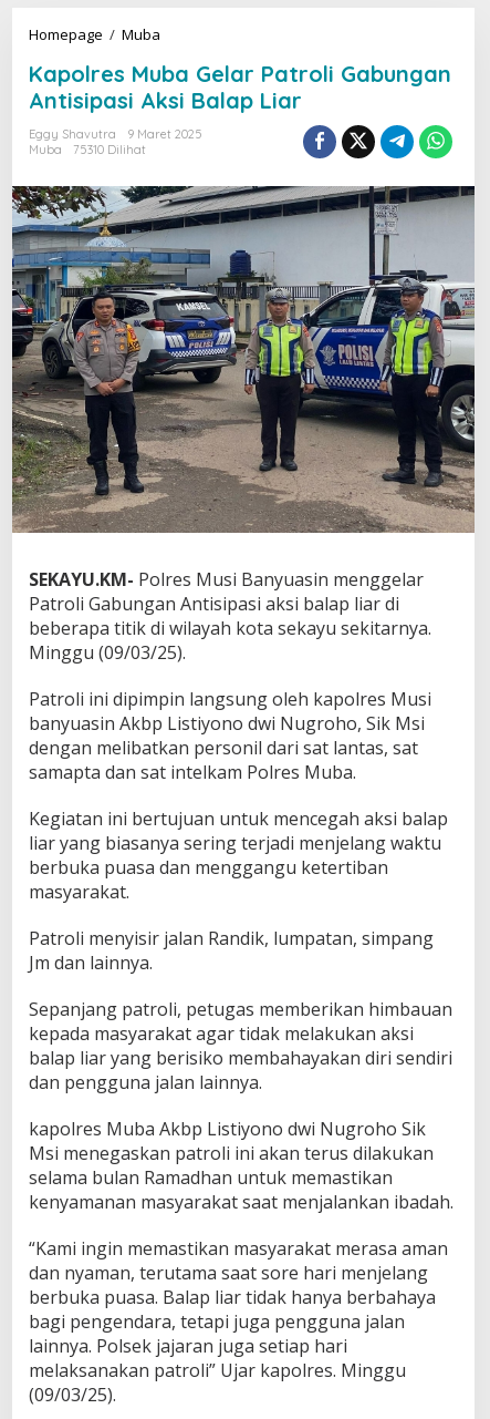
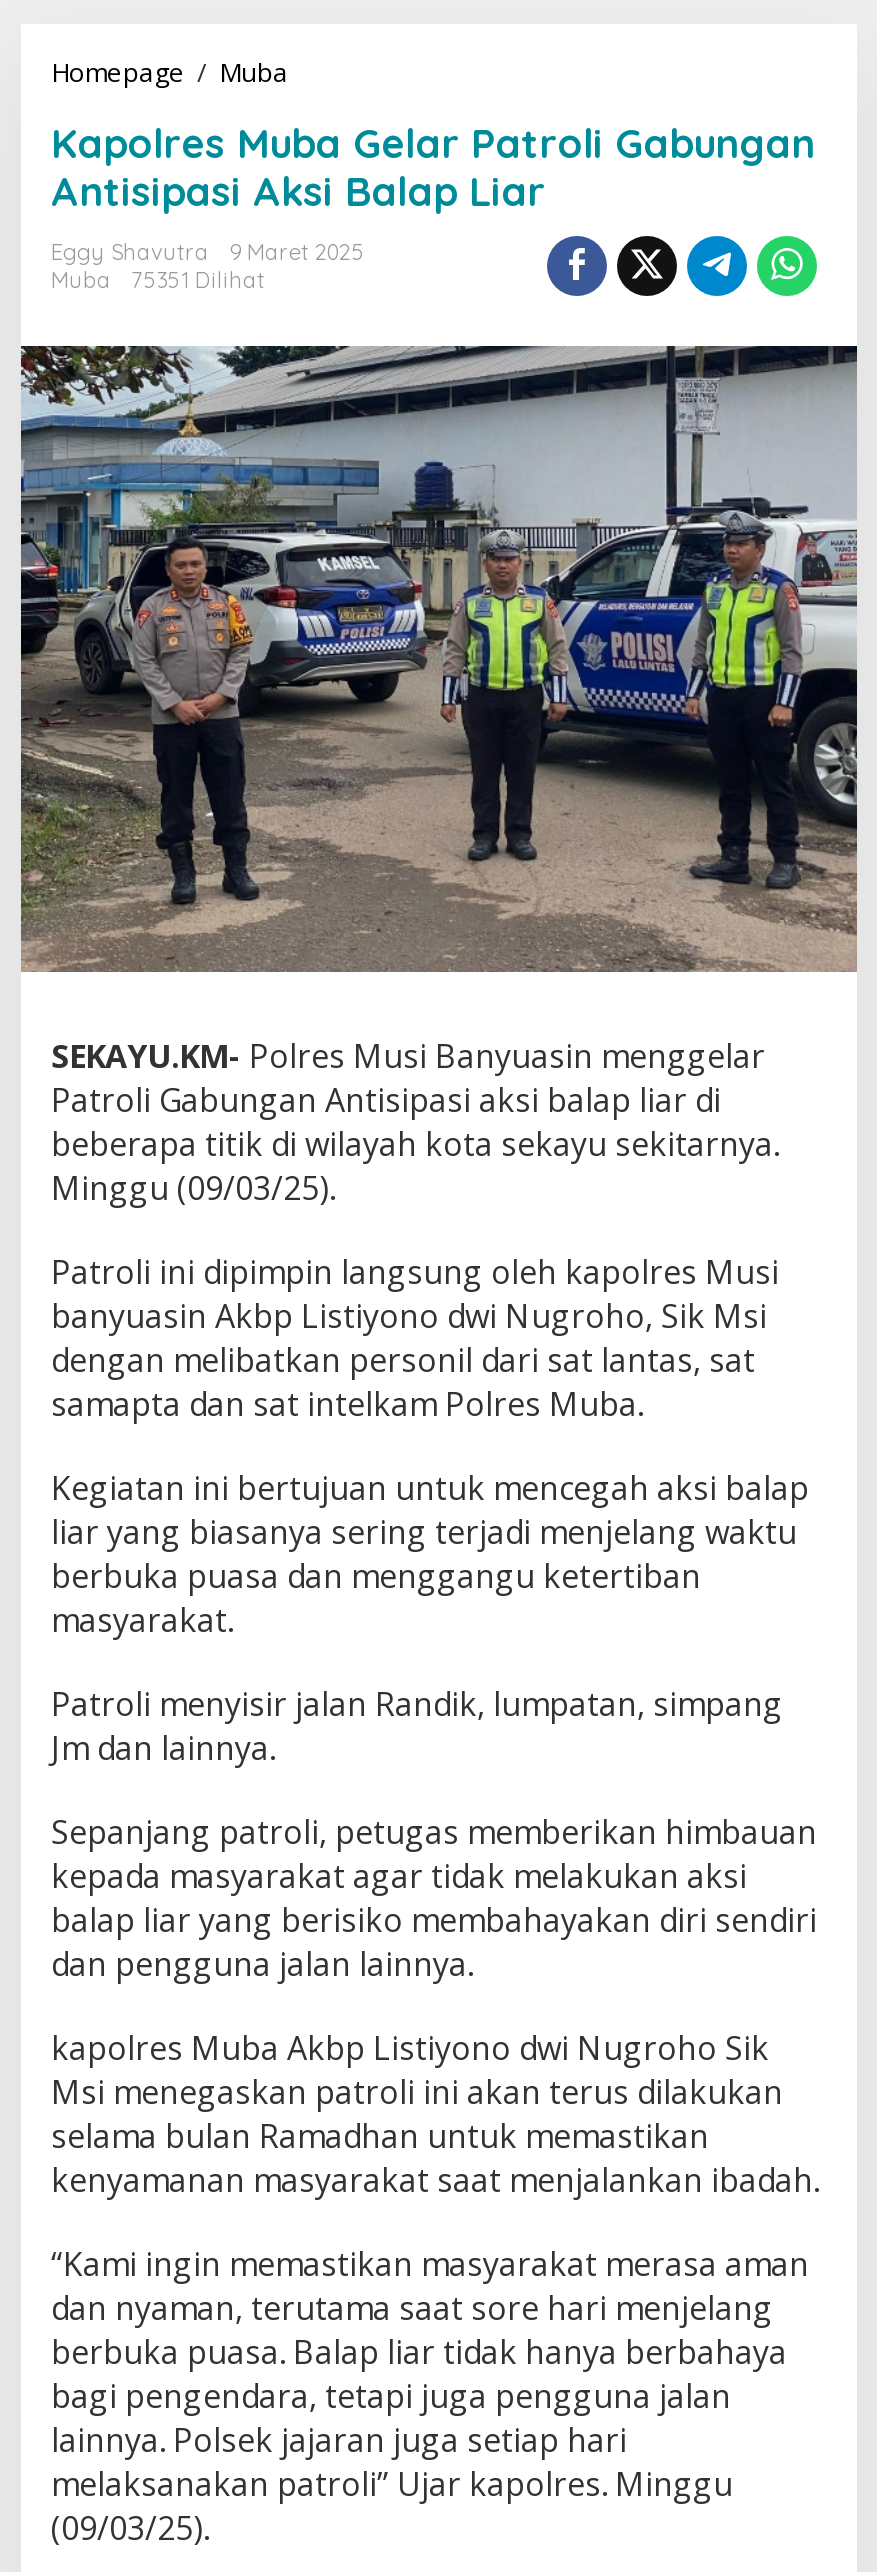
[73,141,146,157] 75310 Dilihat -> [131,265,265,293] 75351 Dilihat

